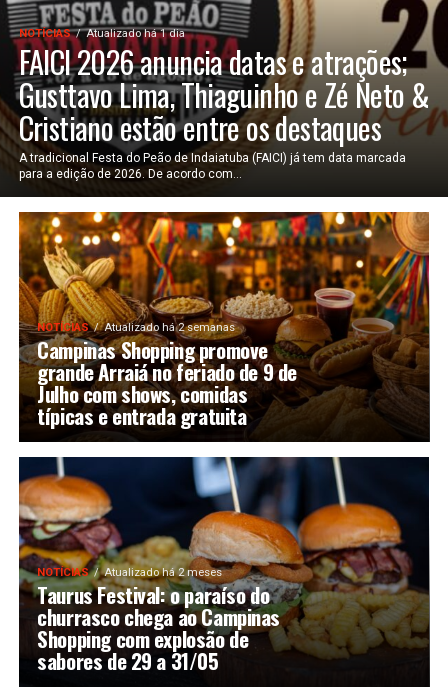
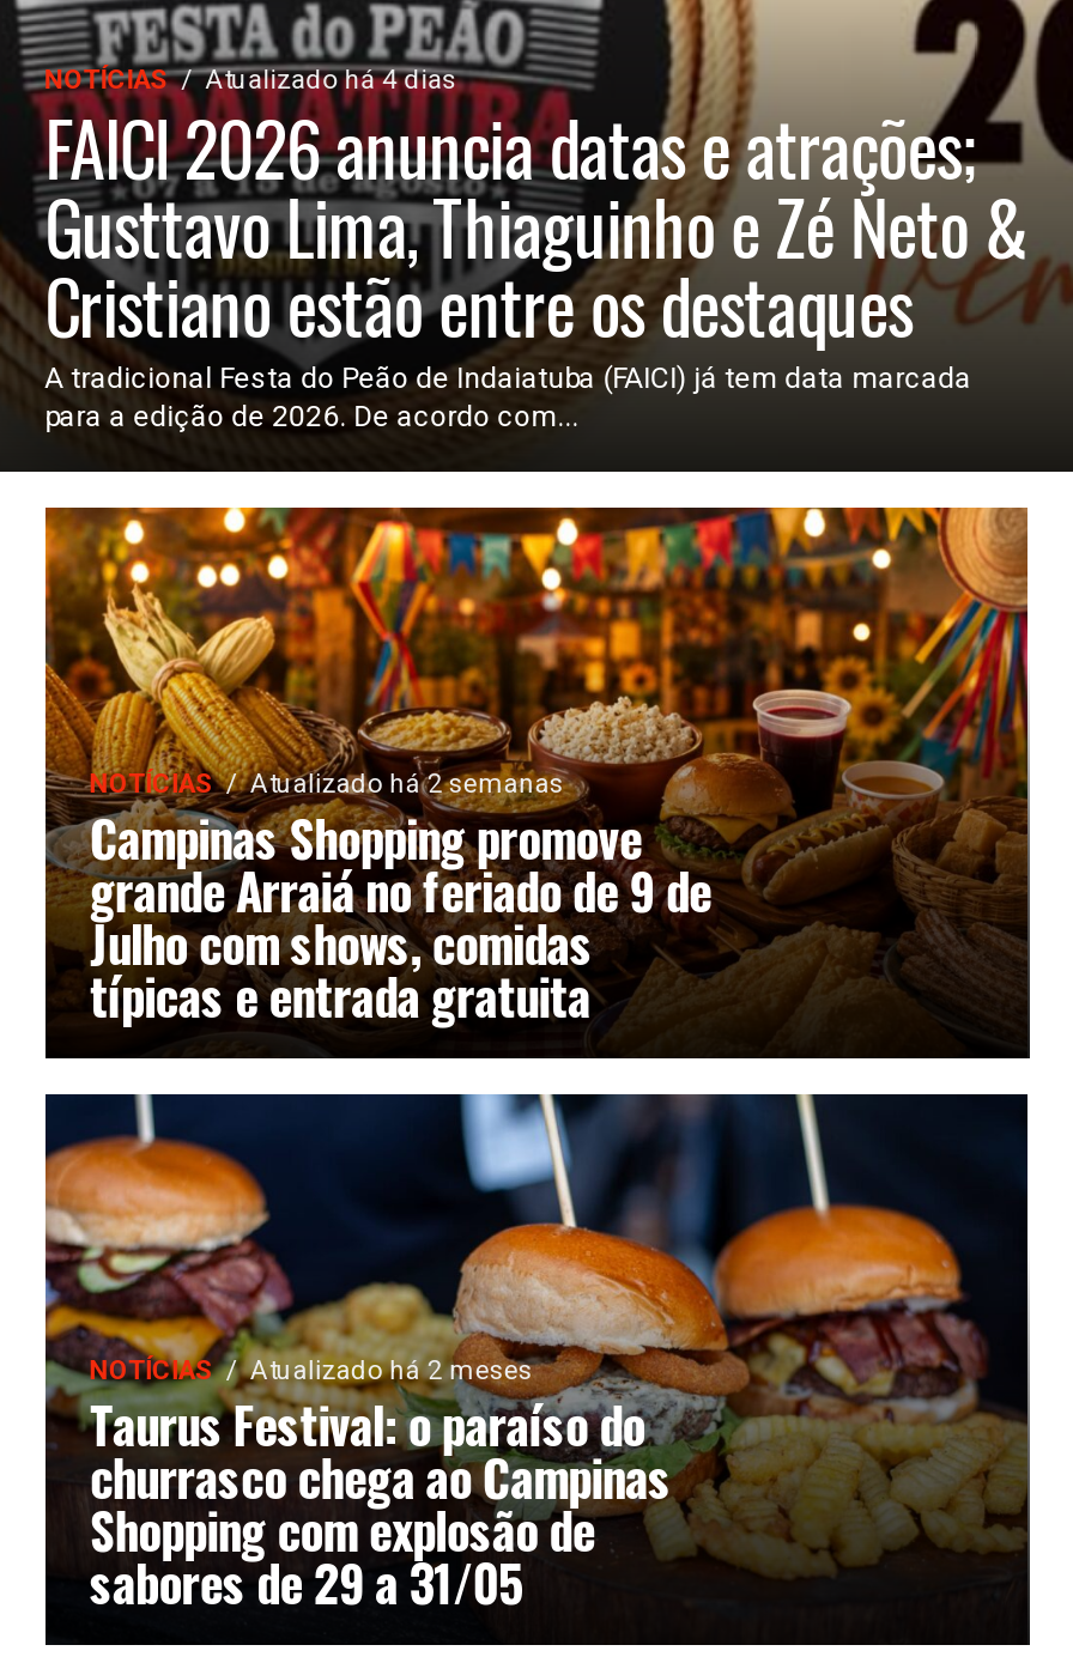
[86,27,185,40] Atualizado há 1 dia -> [205,65,457,96] Atualizado há 4 dias

